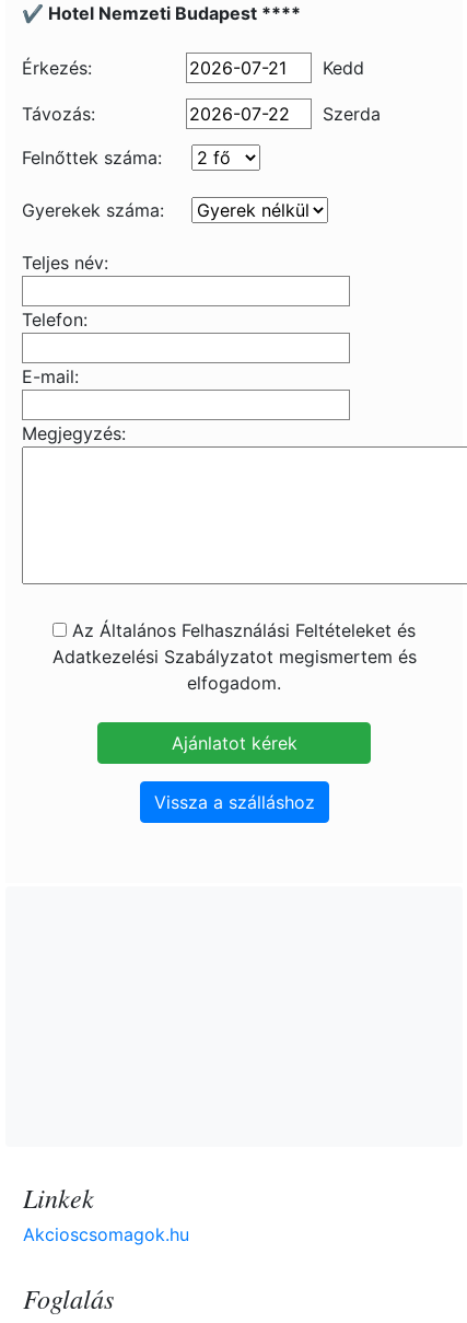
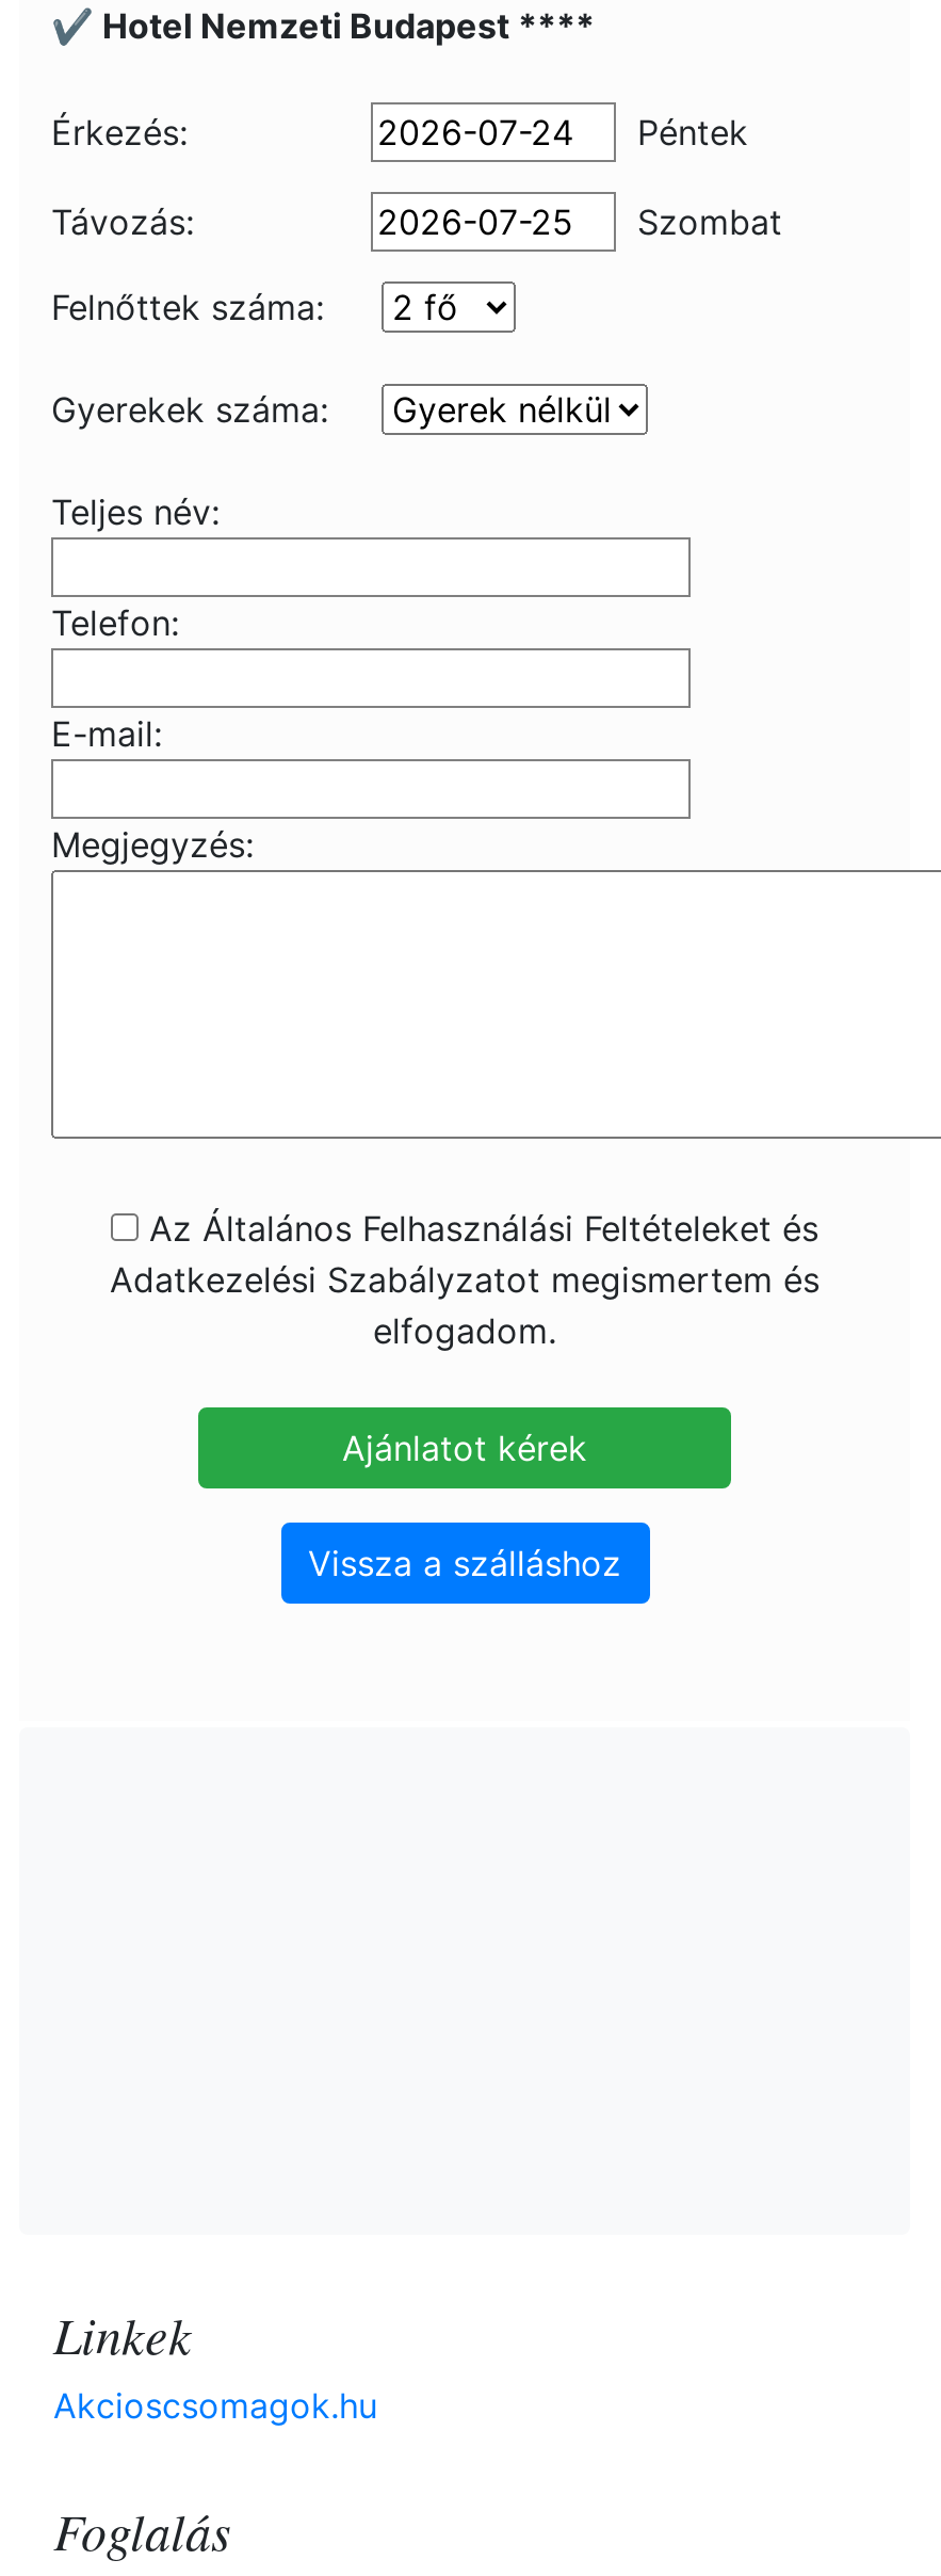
[323,57,364,79] Kedd -> [637,111,748,154] Péntek
[323,103,381,125] Szerda -> [637,200,782,243] Szombat

